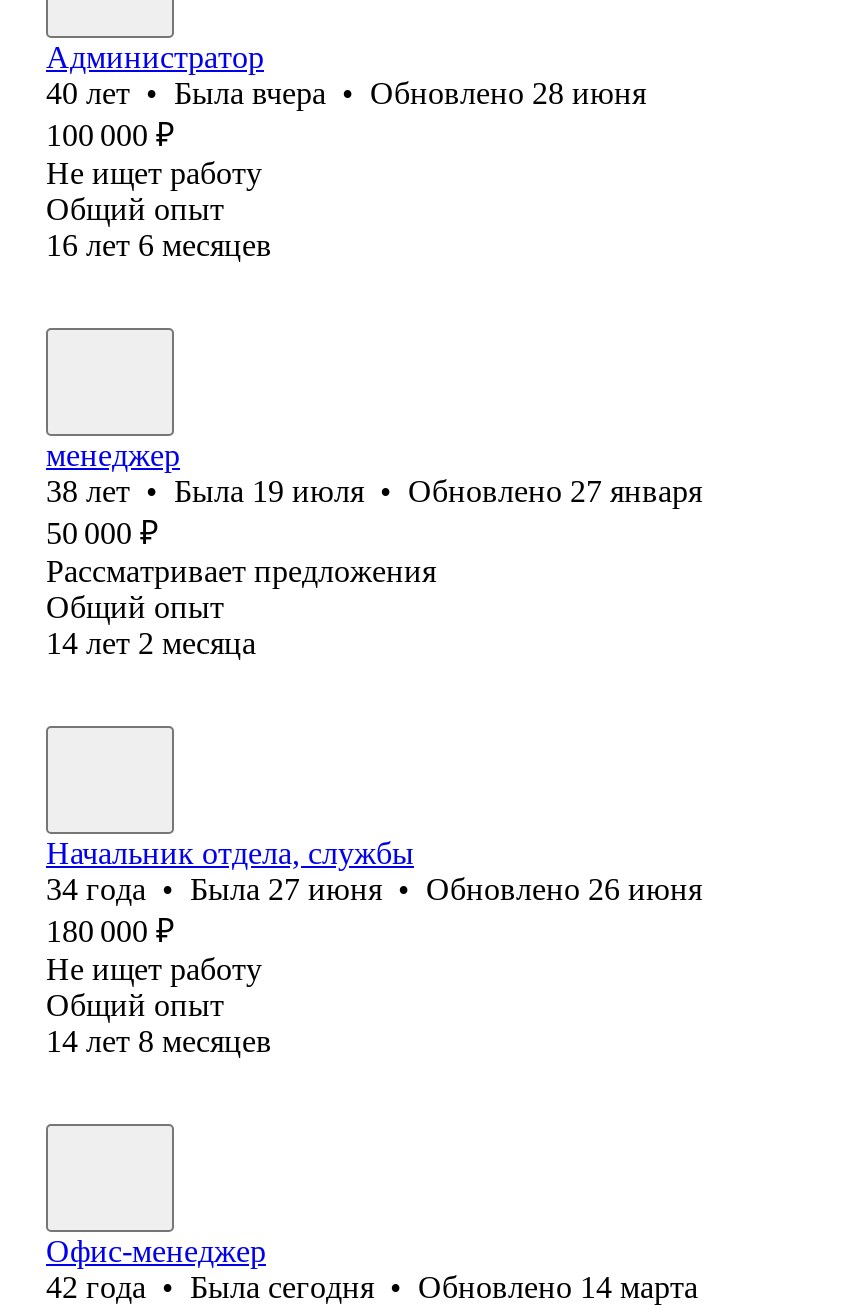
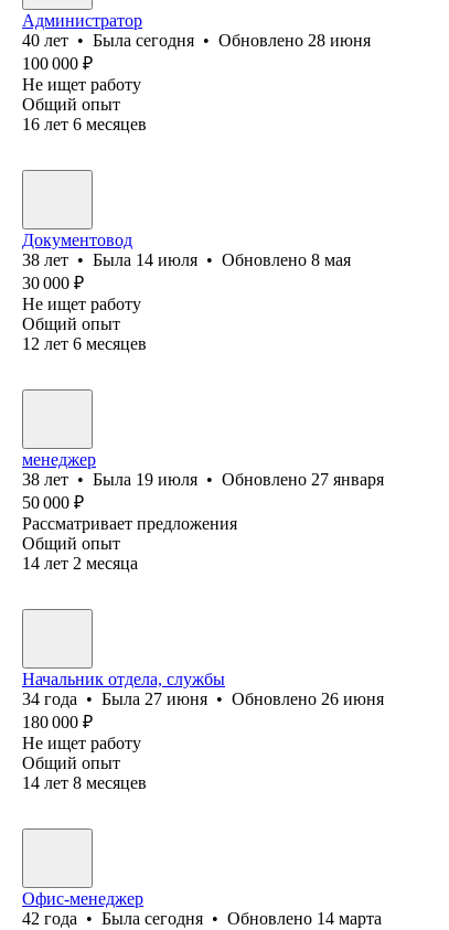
[46,76,646,110] 40 лет • Была вчера • Обновлено 28 июня -> [22,31,371,50] 40 лет • Была сегодня • Обновлено 28 июня
none -> [22,230,351,353] Документовод | 38 лет • Была 14 июля • Обновлено 8 мая | 30 000 ₽ | Не ищет работу | Общий опыт | 12 лет 6 месяцев

